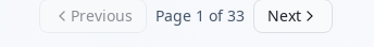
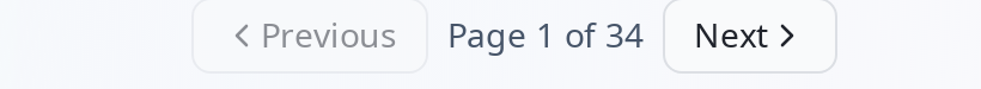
[71,5,301,26] Previous Page 1 of 33 Next -> [261,12,768,57] Previous Page 1 of 34 Next

